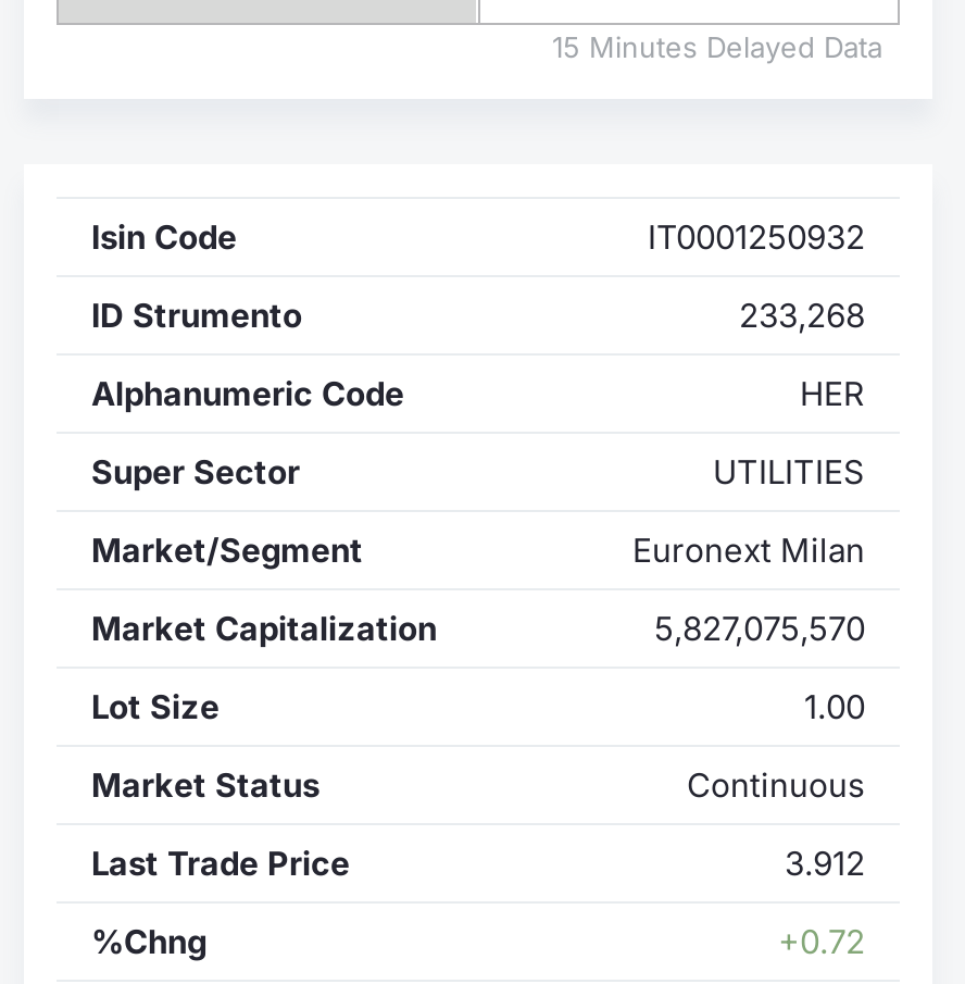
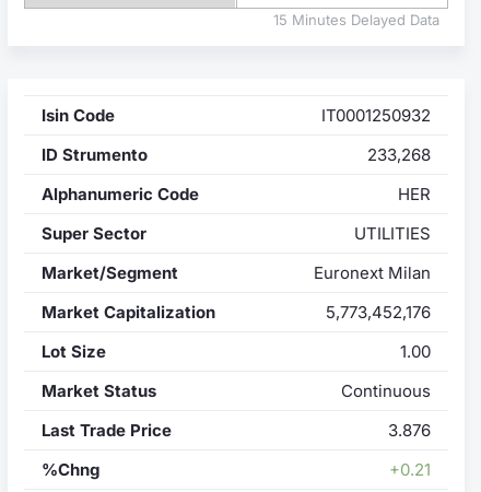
[654,607,865,648] 5,827,075,570 -> [326,301,431,322] 5,773,452,176
[785,842,865,883] 3.912 -> [388,419,431,440] 3.876
[778,920,865,961] +0.72 -> [389,459,431,479] +0.21

